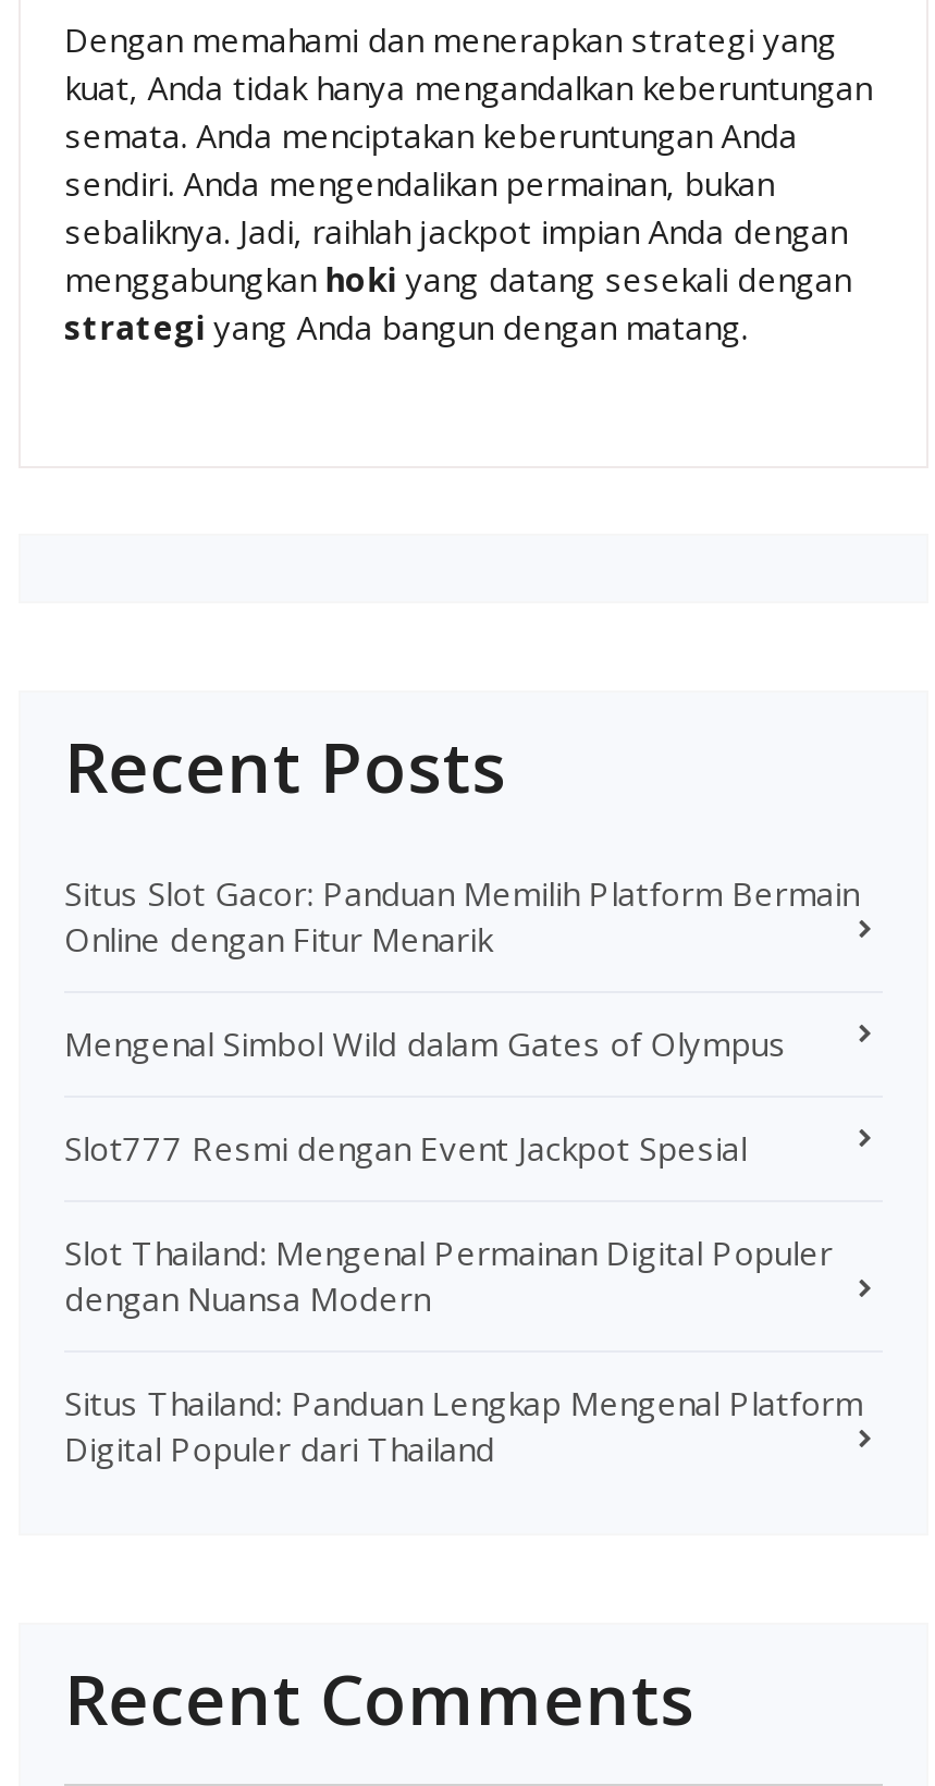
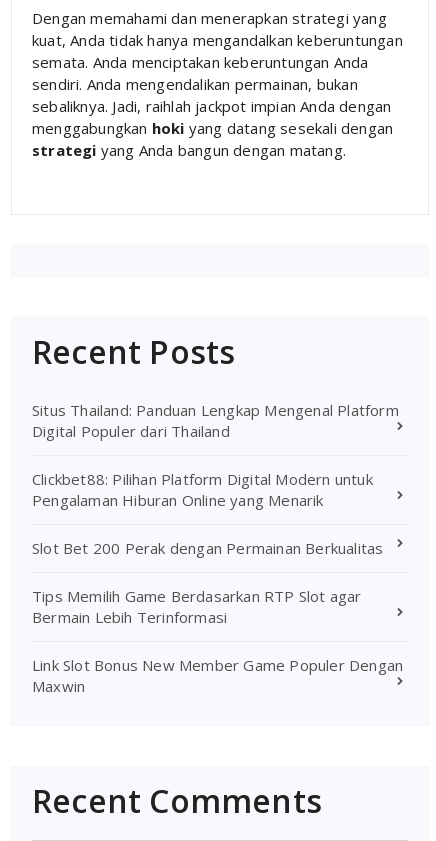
[64,870,859,1319] Situs Slot Gacor: Panduan Memilih Platform Bermain | Online dengan Fitur Menarik | Mengenal Simbol Wild dalam Gates of Olympus | Slot777 Resmi dengan Event Jackpot Spesial | Slot Thailand: Mengenal Permainan Digital Populer | dengan Nuansa Modern -> none
moved [64,1380,863,1469] -> [32,400,399,441]: Situs Thailand: Panduan Lengkap Mengenal Platform | Digital Populer dari Thailand
none -> [32,469,403,696] Clickbet88: Pilihan Platform Digital Modern untuk | Pengalaman Hiburan Online yang Menarik | Slot Bet 200 Perak dengan Permainan Berkualitas | Tips Memilih Game Berdasarkan RTP Slot agar | Bermain Lebih Terinformasi | Link Slot Bonus New Member Game Populer Dengan | Maxwin

